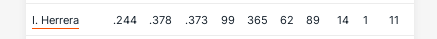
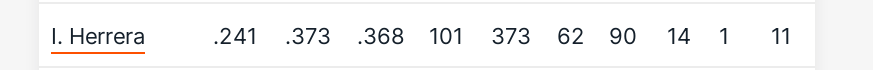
[113,13,172,27] .244 | .378 -> [213,22,257,50] .241
[221,13,268,27] 99 | 365 -> [357,22,531,50] .368 | 101 | 373
[306,13,320,27] 89 -> [609,22,637,50] 90

